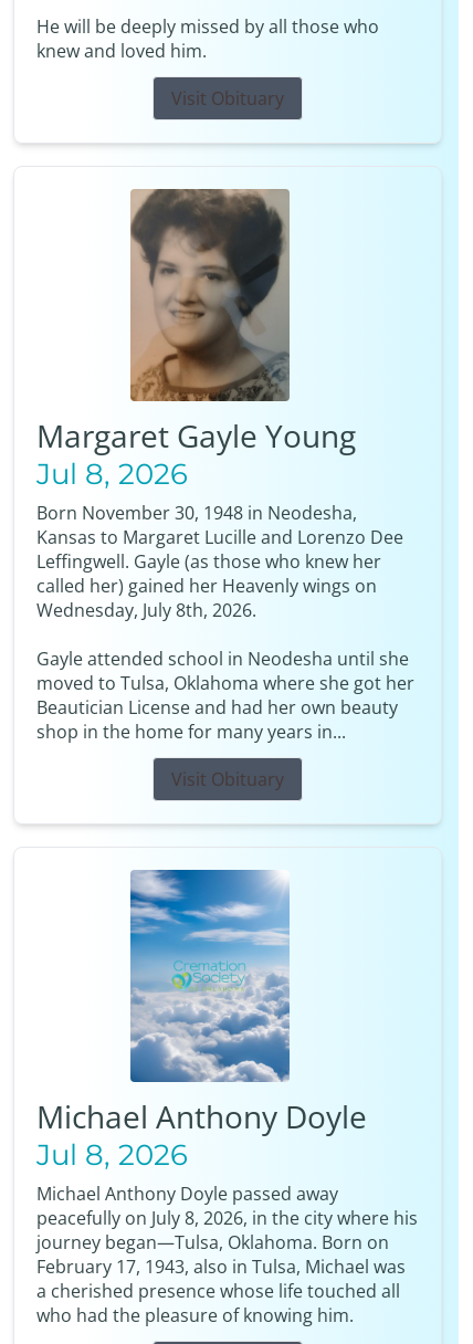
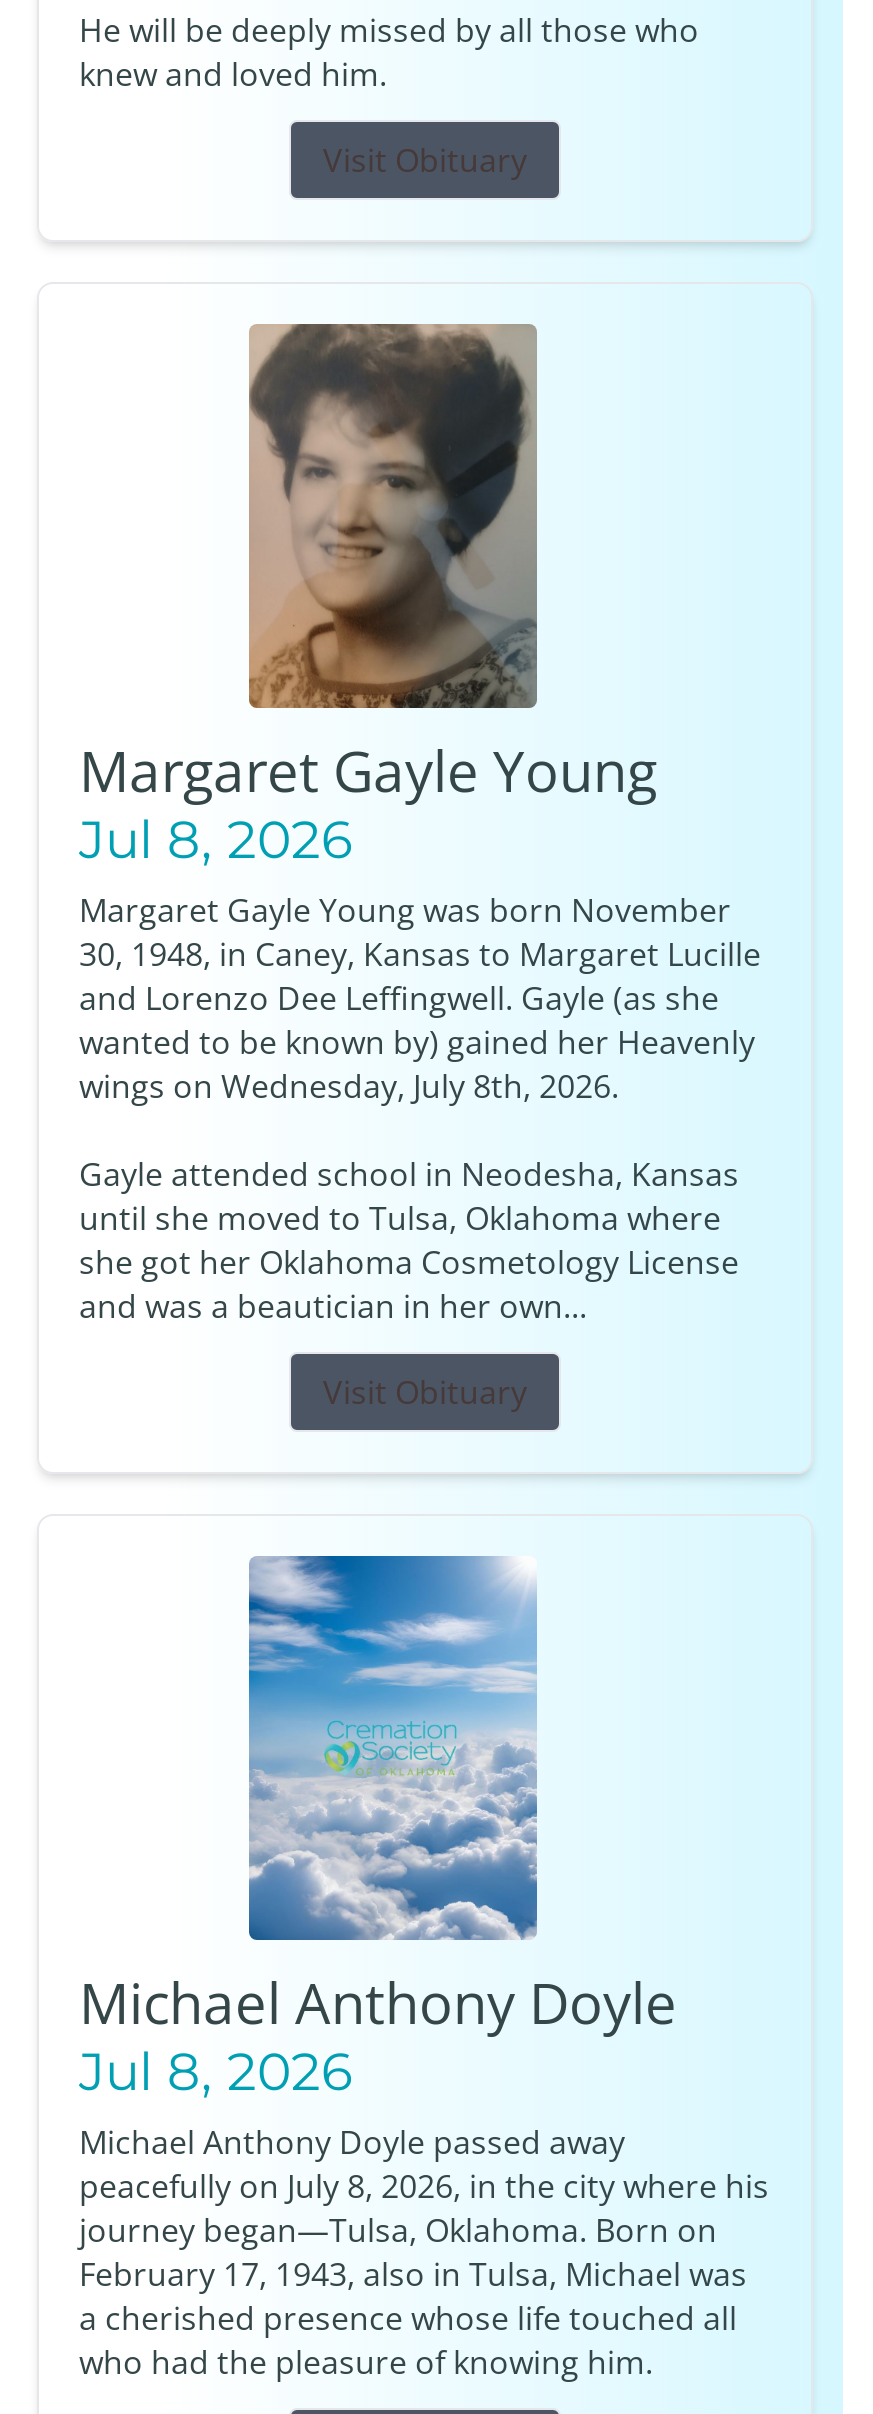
[36,501,403,623] Born November 30, 1948 in Neodesha, | Kansas to Margaret Lucille and Lorenzo Dee | Leffingwell. Gayle (as those who knew her | called her) gained her Heavenly wings on | Wednesday, July 8th, 2026. -> [79,889,761,1109] Margaret Gayle Young was born November | 30, 1948, in Caney, Kansas to Margaret Lucille | and Lorenzo Dee Leffingwell. Gayle (as she | wanted to be known by) gained her Heavenly | wings on Wednesday, July 8th, 2026.
[36,647,414,744] Gayle attended school in Neodesha until she | moved to Tulsa, Oklahoma where she got her | Beautician License and had her own beauty | shop in the home for many years in... -> [79,1153,739,1329] Gayle attended school in Neodesha, Kansas | until she moved to Tulsa, Oklahoma where | she got her Oklahoma Cosmetology License | and was a beautician in her own...

